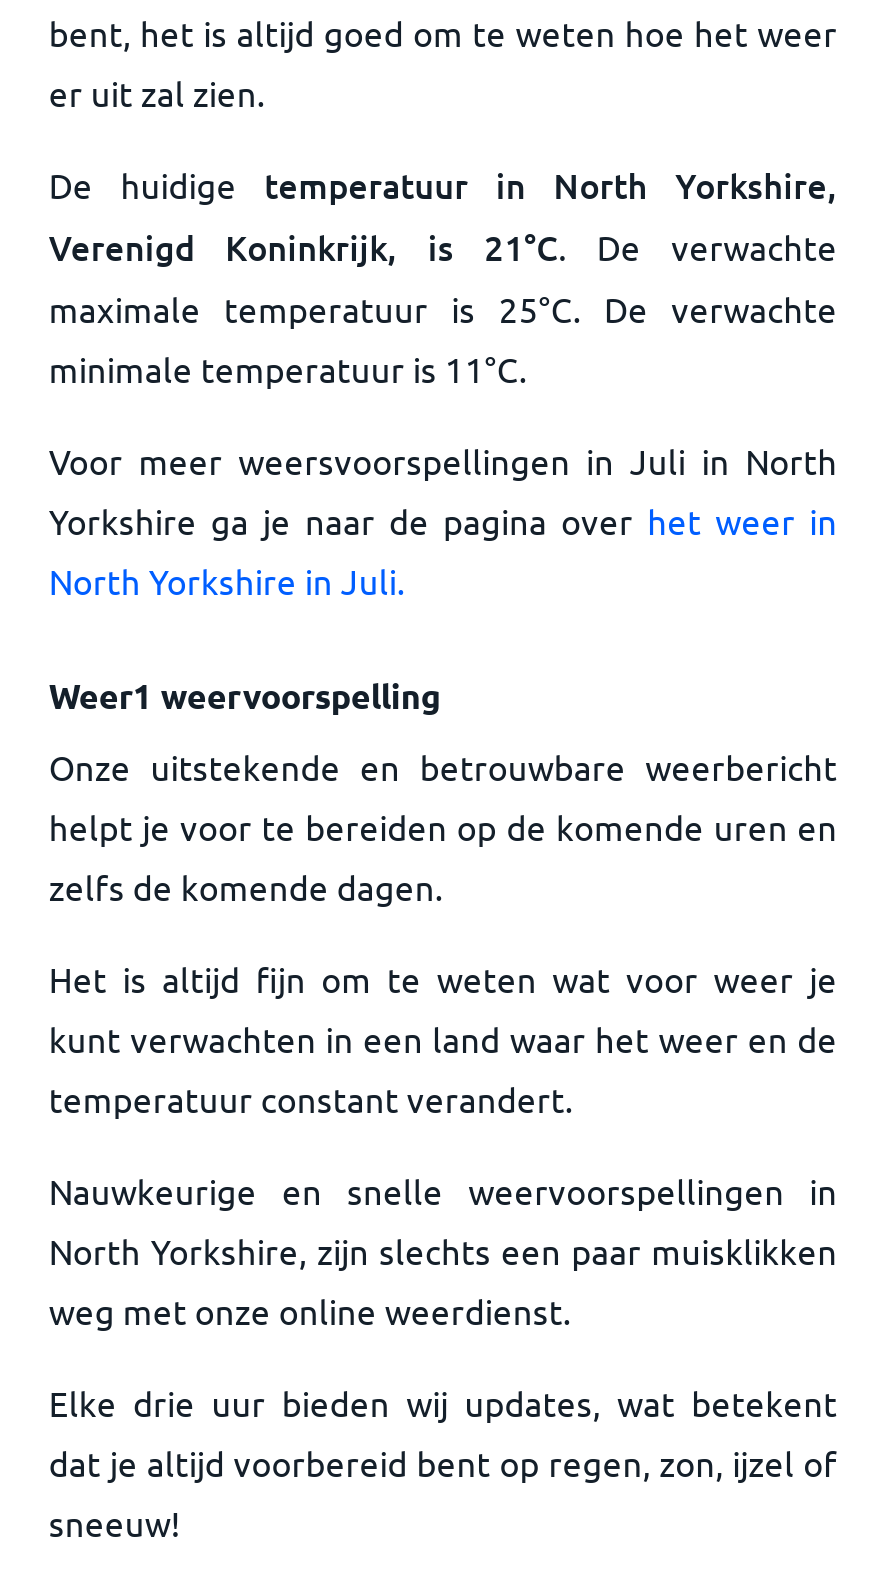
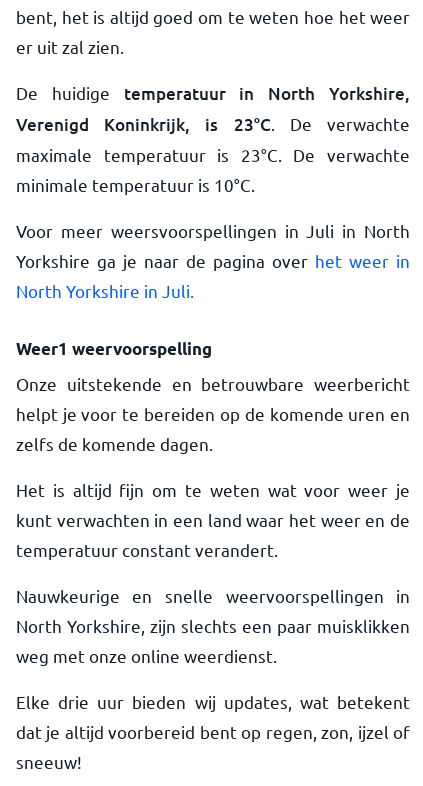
[49,225,837,271] Verenigd Koninkrijk, is 21°C. De verwachte -> [16,113,410,136] Verenigd Koninkrijk, is 23°C. De verwachte
[49,287,837,329] maximale temperatuur is 25°C. De verwachte -> [16,144,410,165] maximale temperatuur is 23°C. De verwachte
[49,347,527,389] minimale temperatuur is 11 °C. -> [16,174,255,195] minimale temperatuur is 10 °C.

